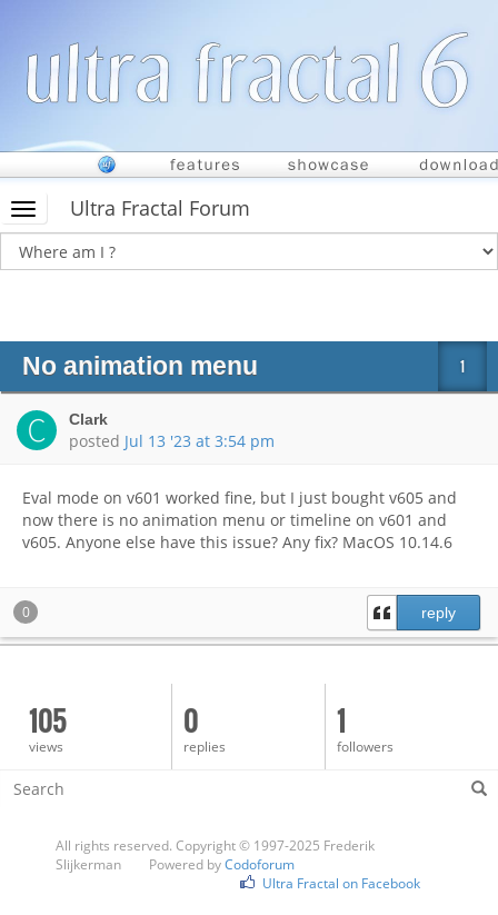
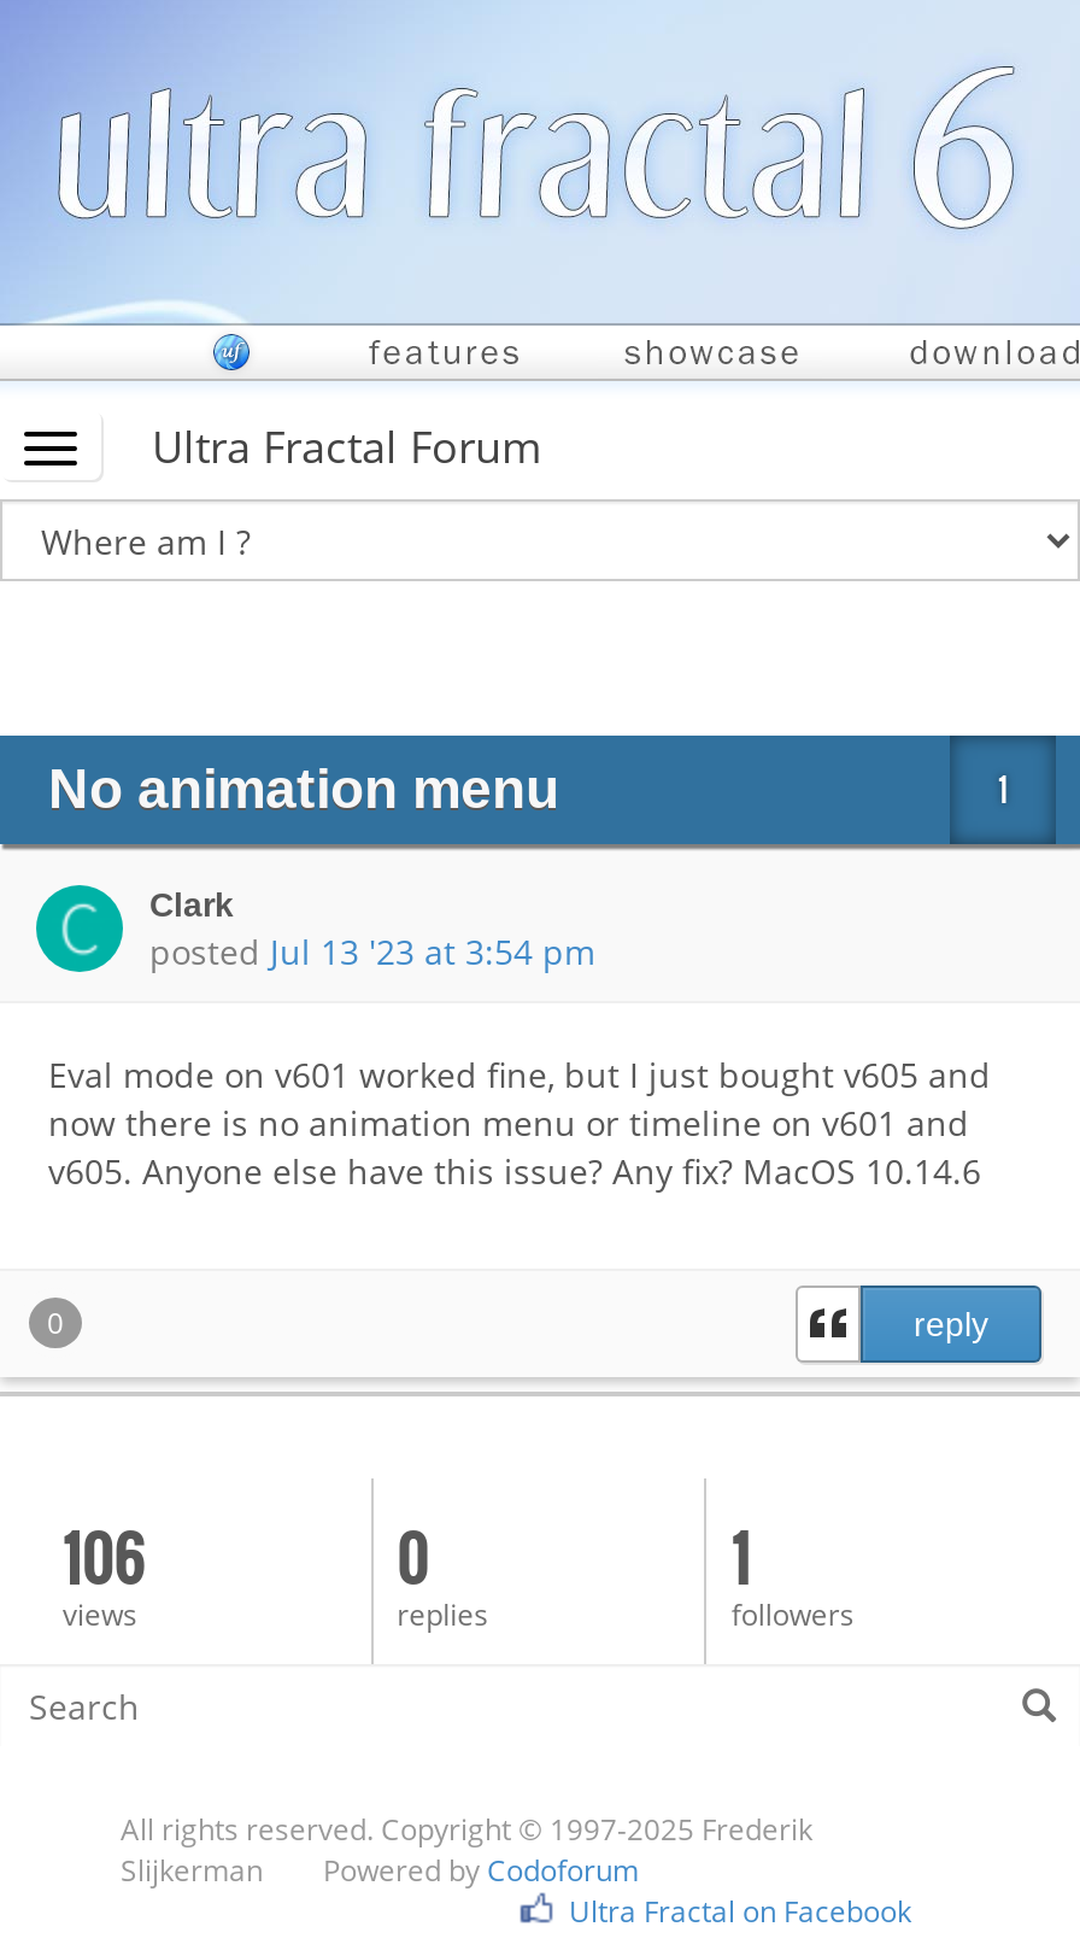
[29,700,66,740] 105 -> [63,1515,145,1601] 106

